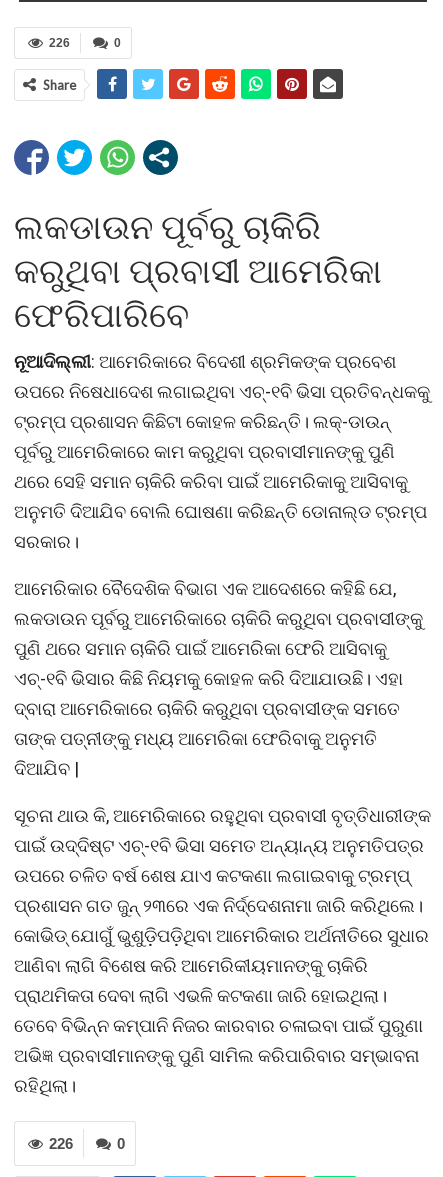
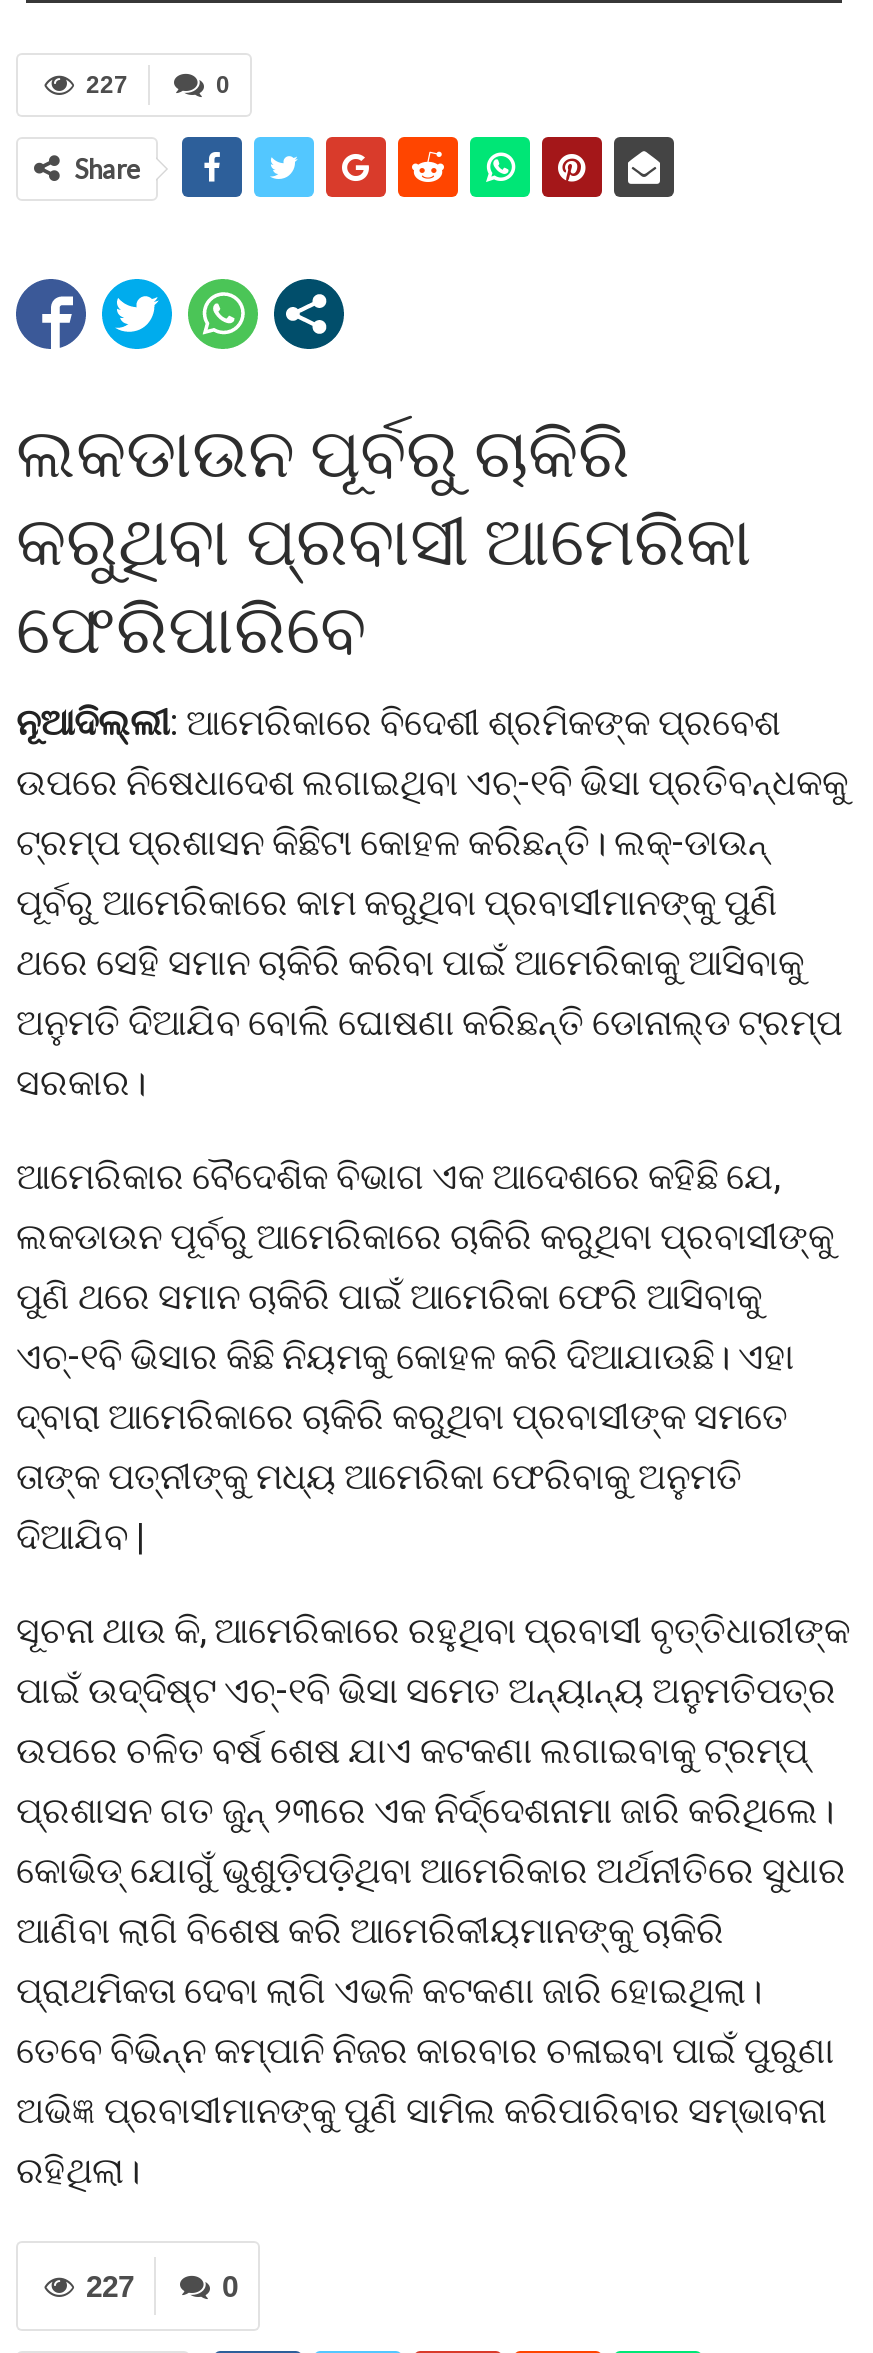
[49,36,70,50] 226 -> [86,71,128,99] 227
[49,1135,73,1152] 226 -> [86,2269,134,2303] 227

